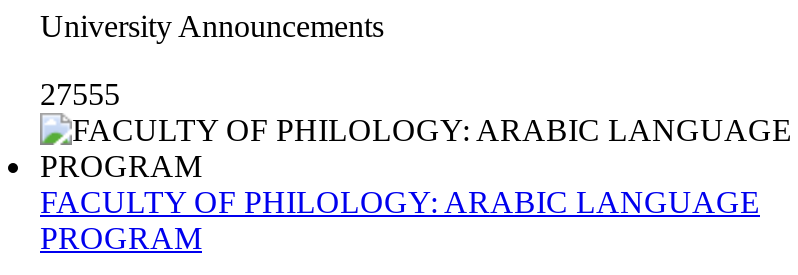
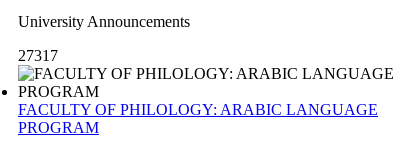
[40,76,120,110] 27555 -> [18,47,58,64] 27317

